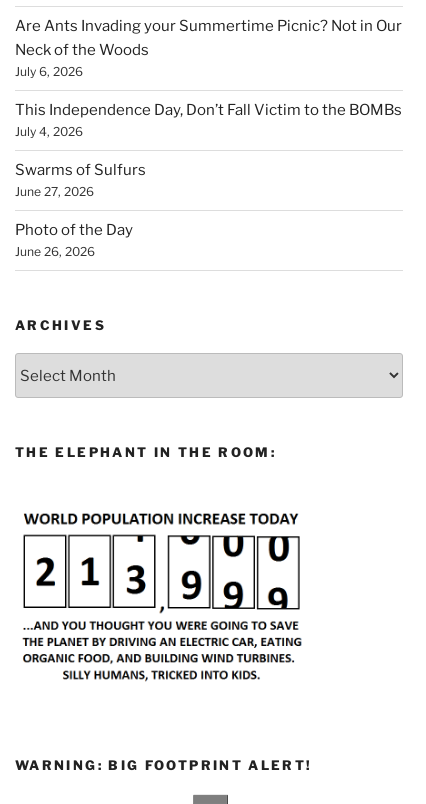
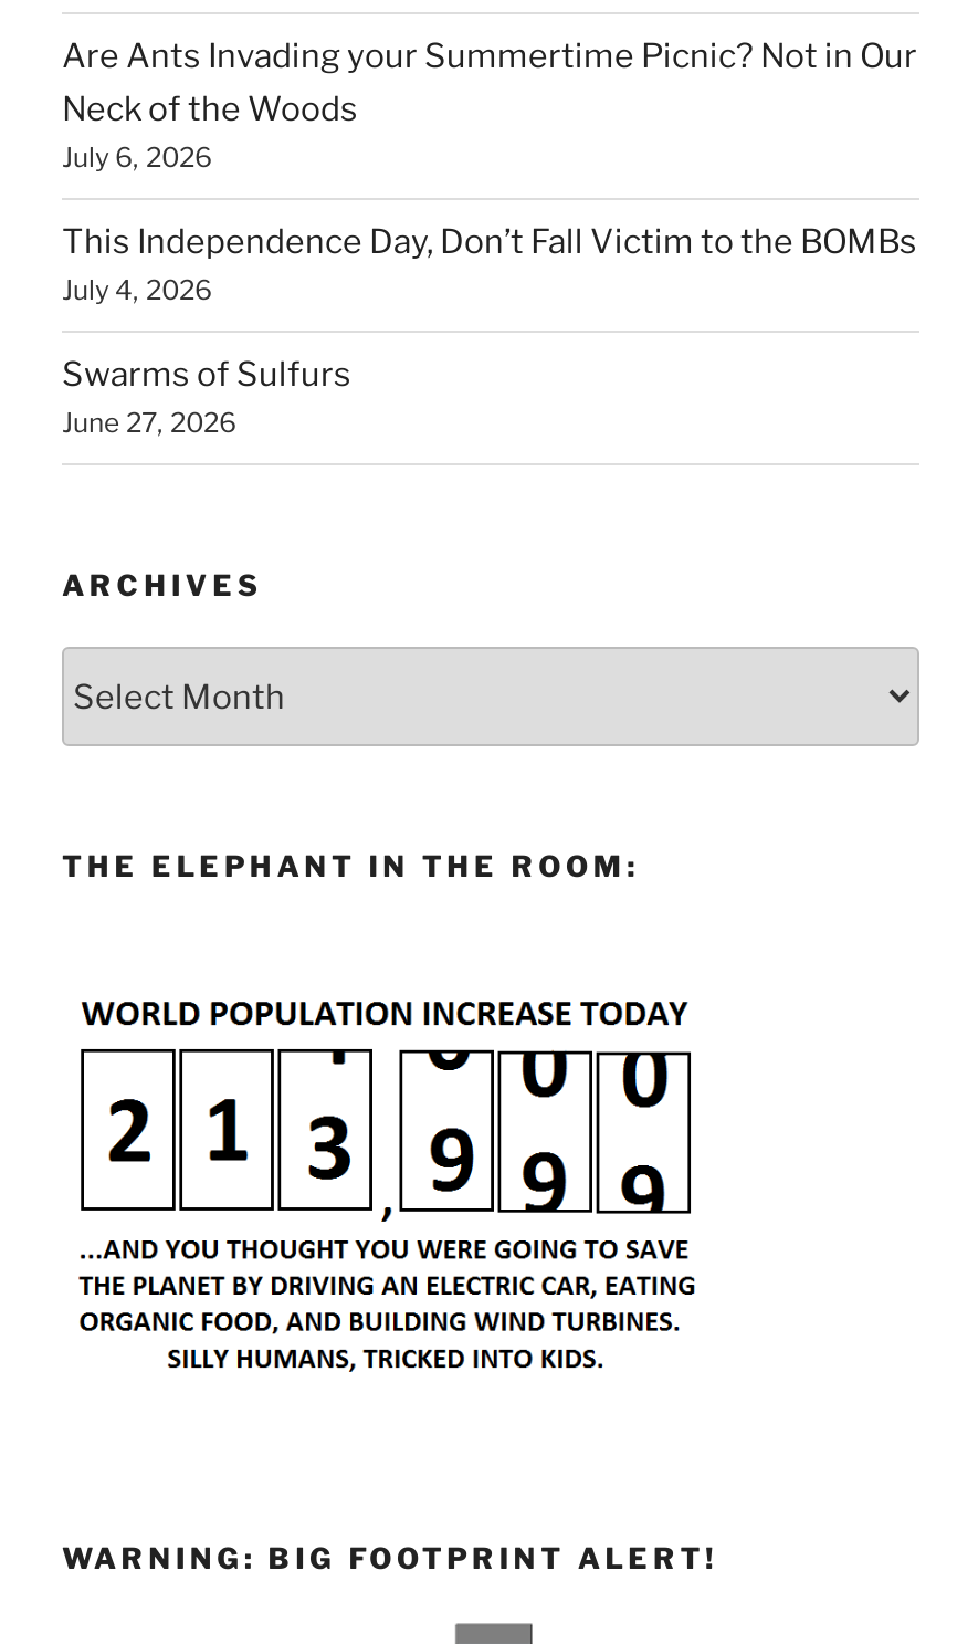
[15,221,133,259] Photo of the Day | June 26, 2026 -> none

